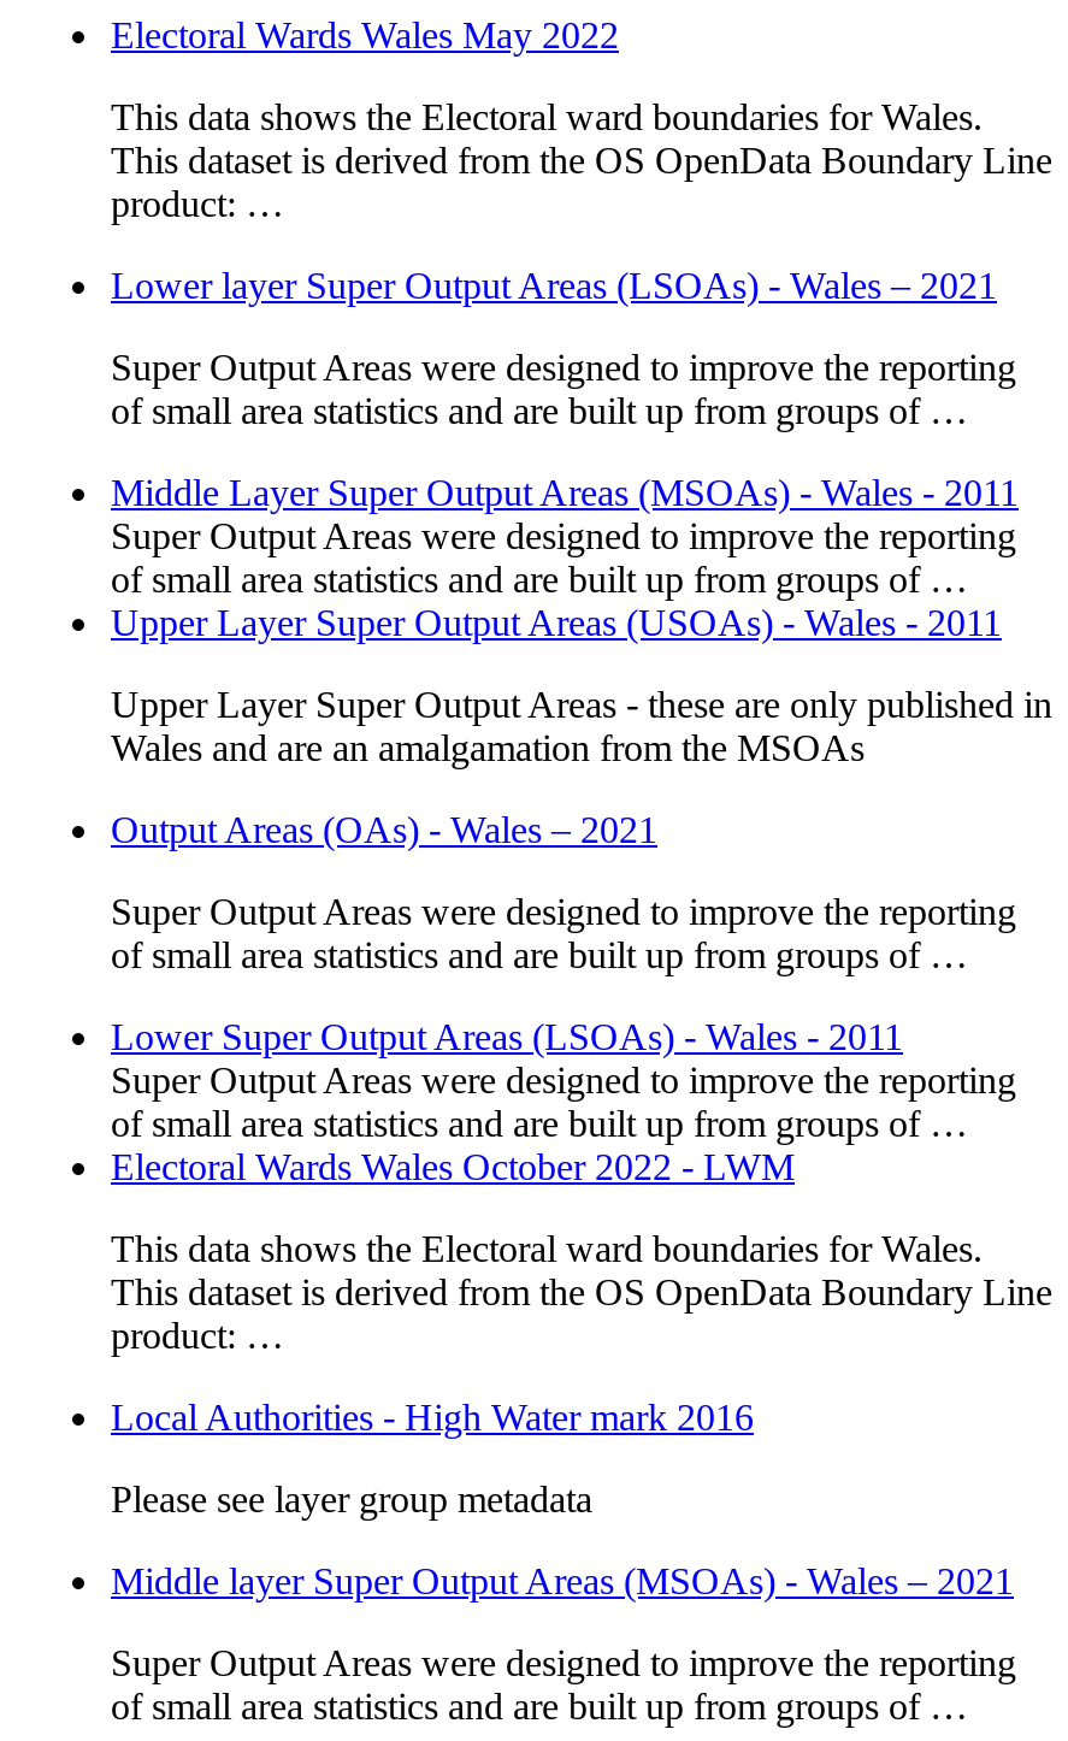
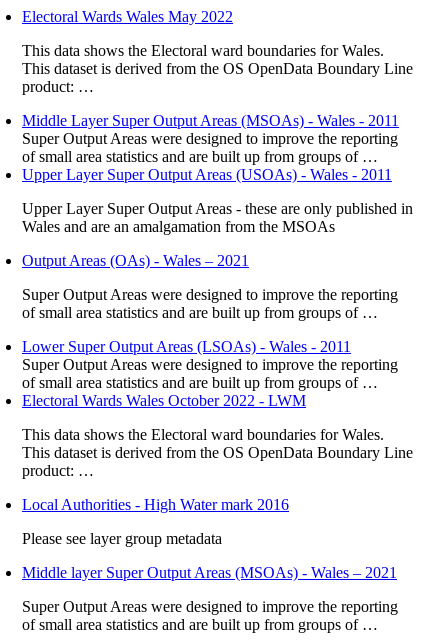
[111,266,1016,432] Lower layer Super Output Areas (LSOAs) - Wales – 2021 | Super Output Areas were designed to improve the reporting | of small area statistics and are built up from groups of … -> none

